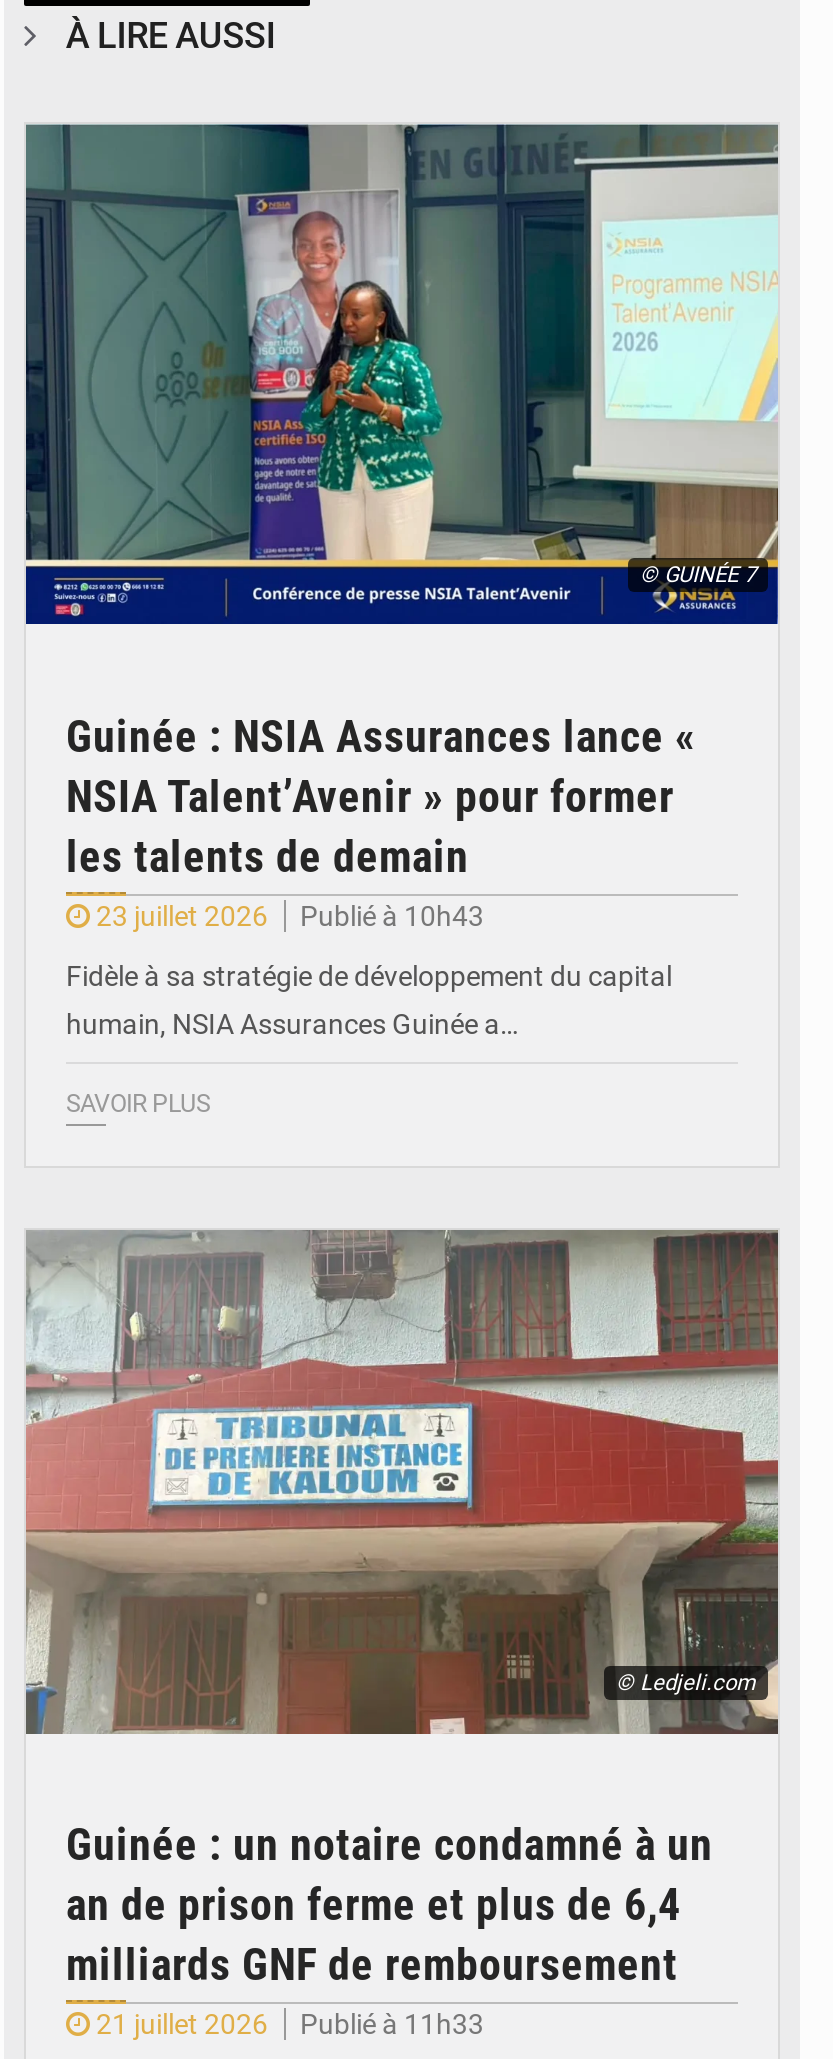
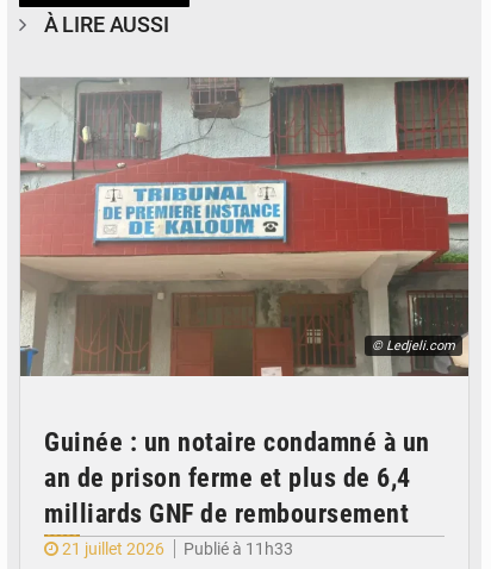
[24,124,780,1119] [image] | © GUINÉE 7 | Guinée : NSIA Assurances lance « | NSIA Talent’Avenir » pour former | les talents de demain | 23 juillet 2026 | Publié à 10h43 | Fidèle à sa stratégie de développement du capital | humain, NSIA Assurances Guinée a… | SAVOIR PLUS -> none

